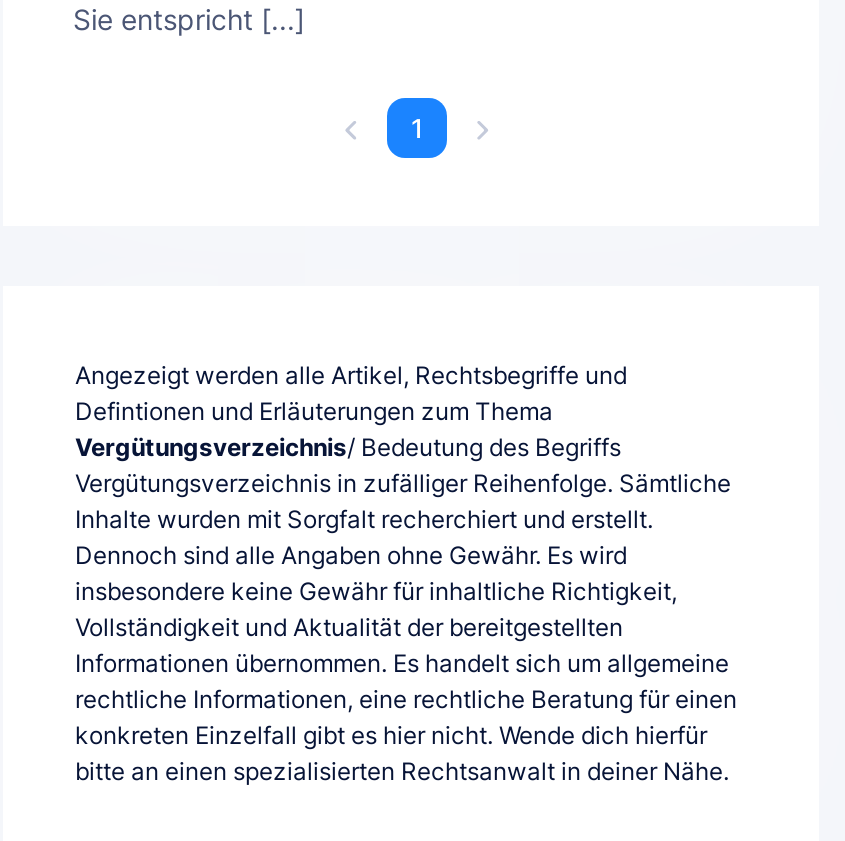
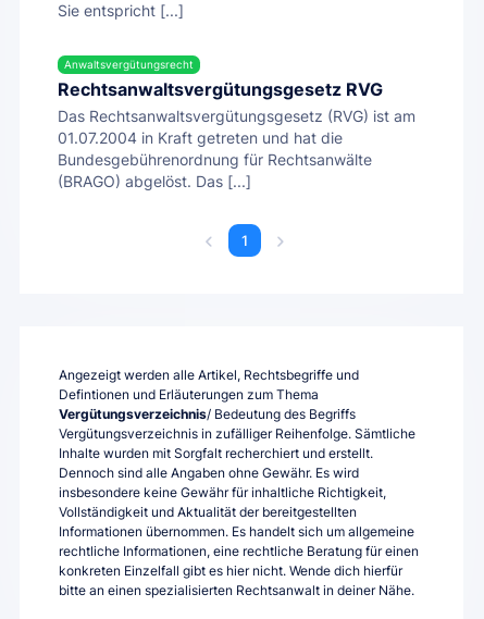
none -> [58,58,415,191] Anwaltsvergütungsrecht | Rechtsanwaltsvergütungsgesetz RVG | Das Rechtsanwaltsvergütungsgesetz (RVG) ist am | 01.07.2004 in Kraft getreten und hat die | Bundesgebührenordnung für Rechtsanwälte | (BRAGO) abgelöst. Das [...]

